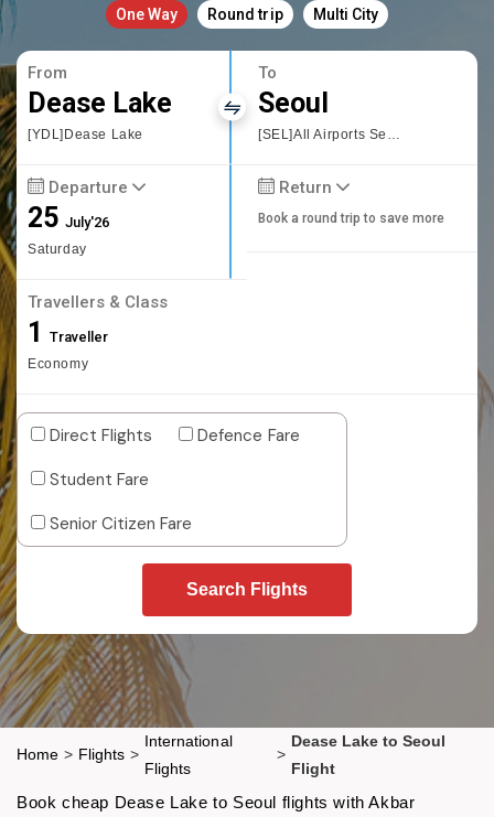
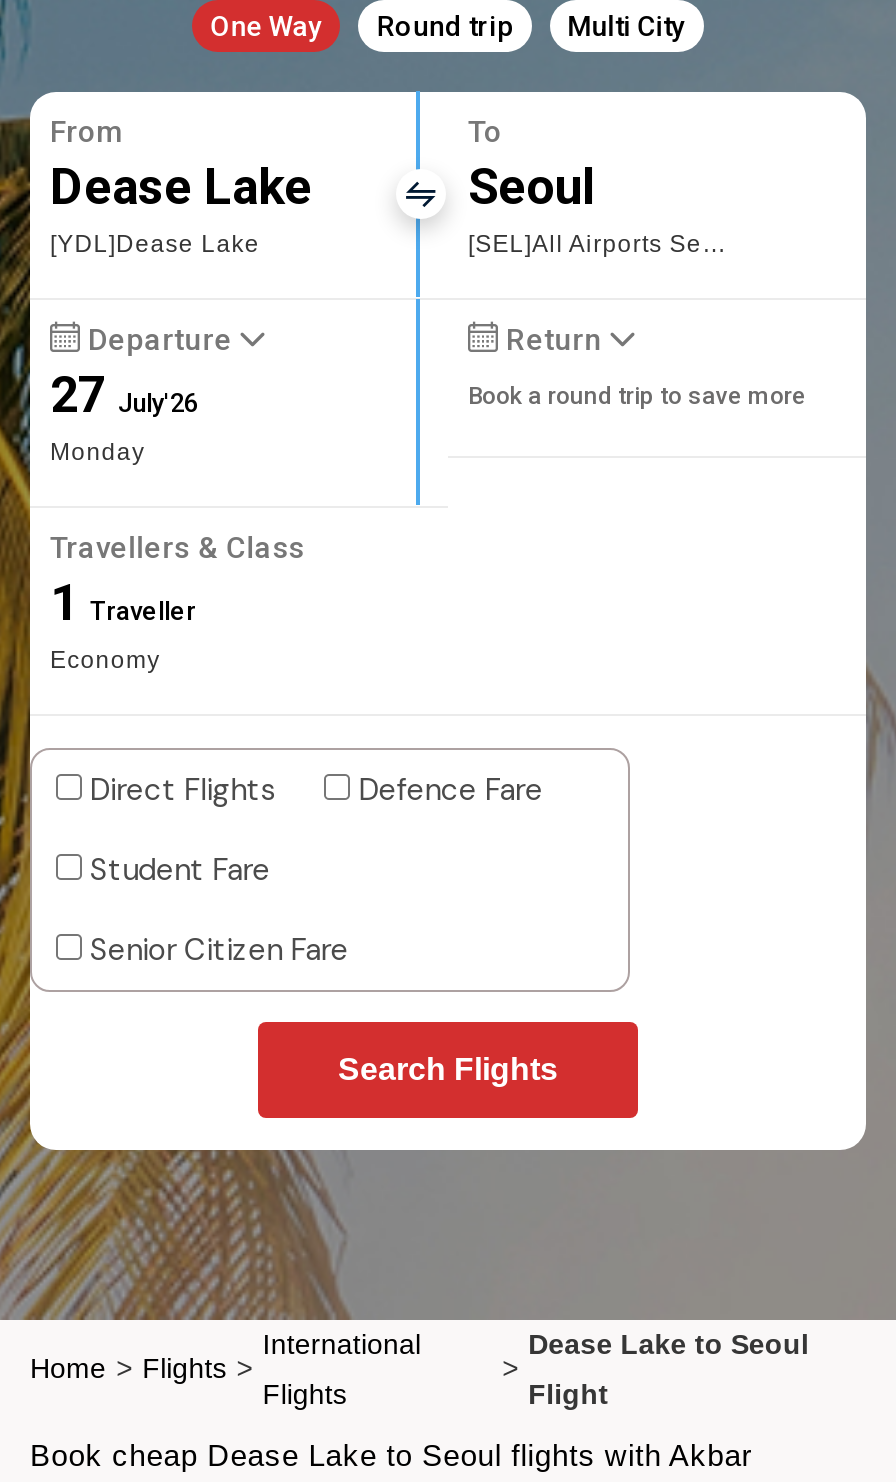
[28,202,109,257] 25 July'26 | Saturday -> [50,366,198,466] 27 July'26 | Monday

